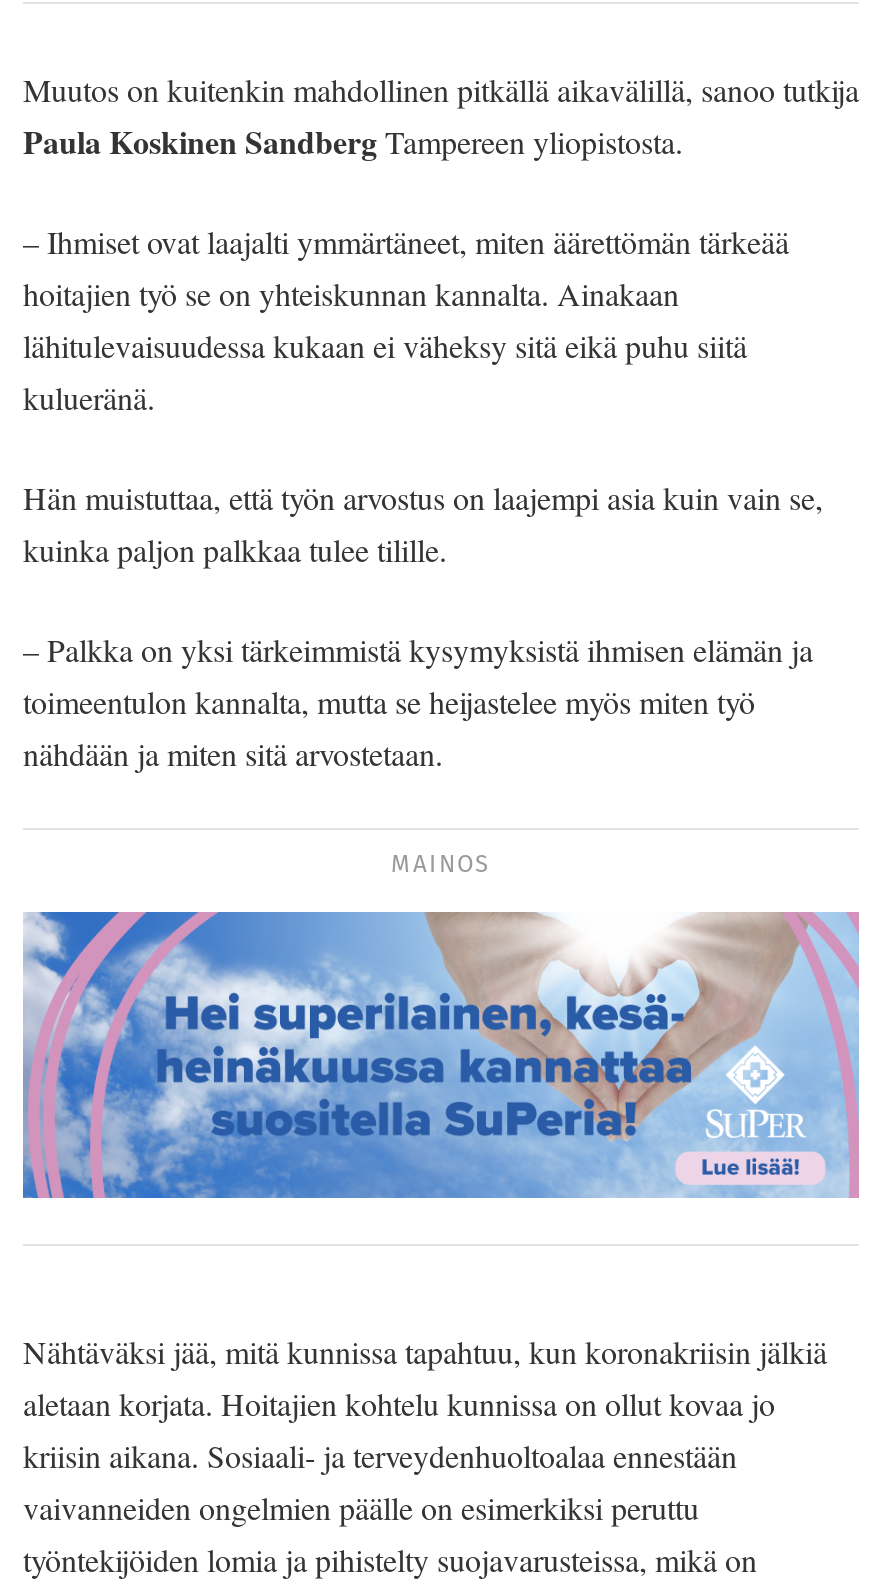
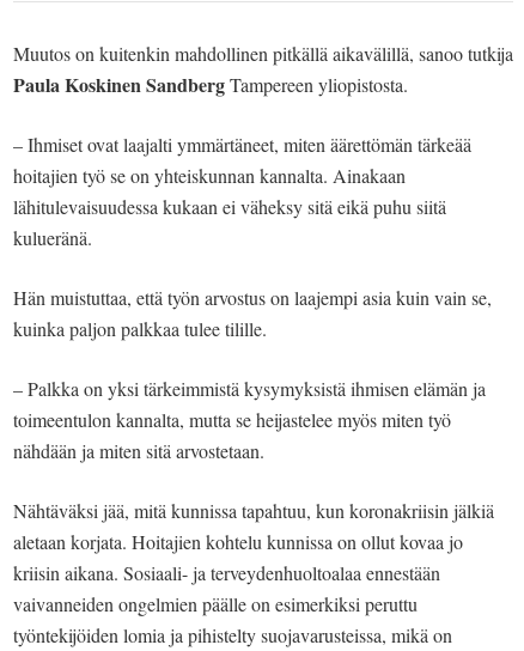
[391,846,491,880] MAINOS -> none
[21,908,861,1200] [image] -> none

